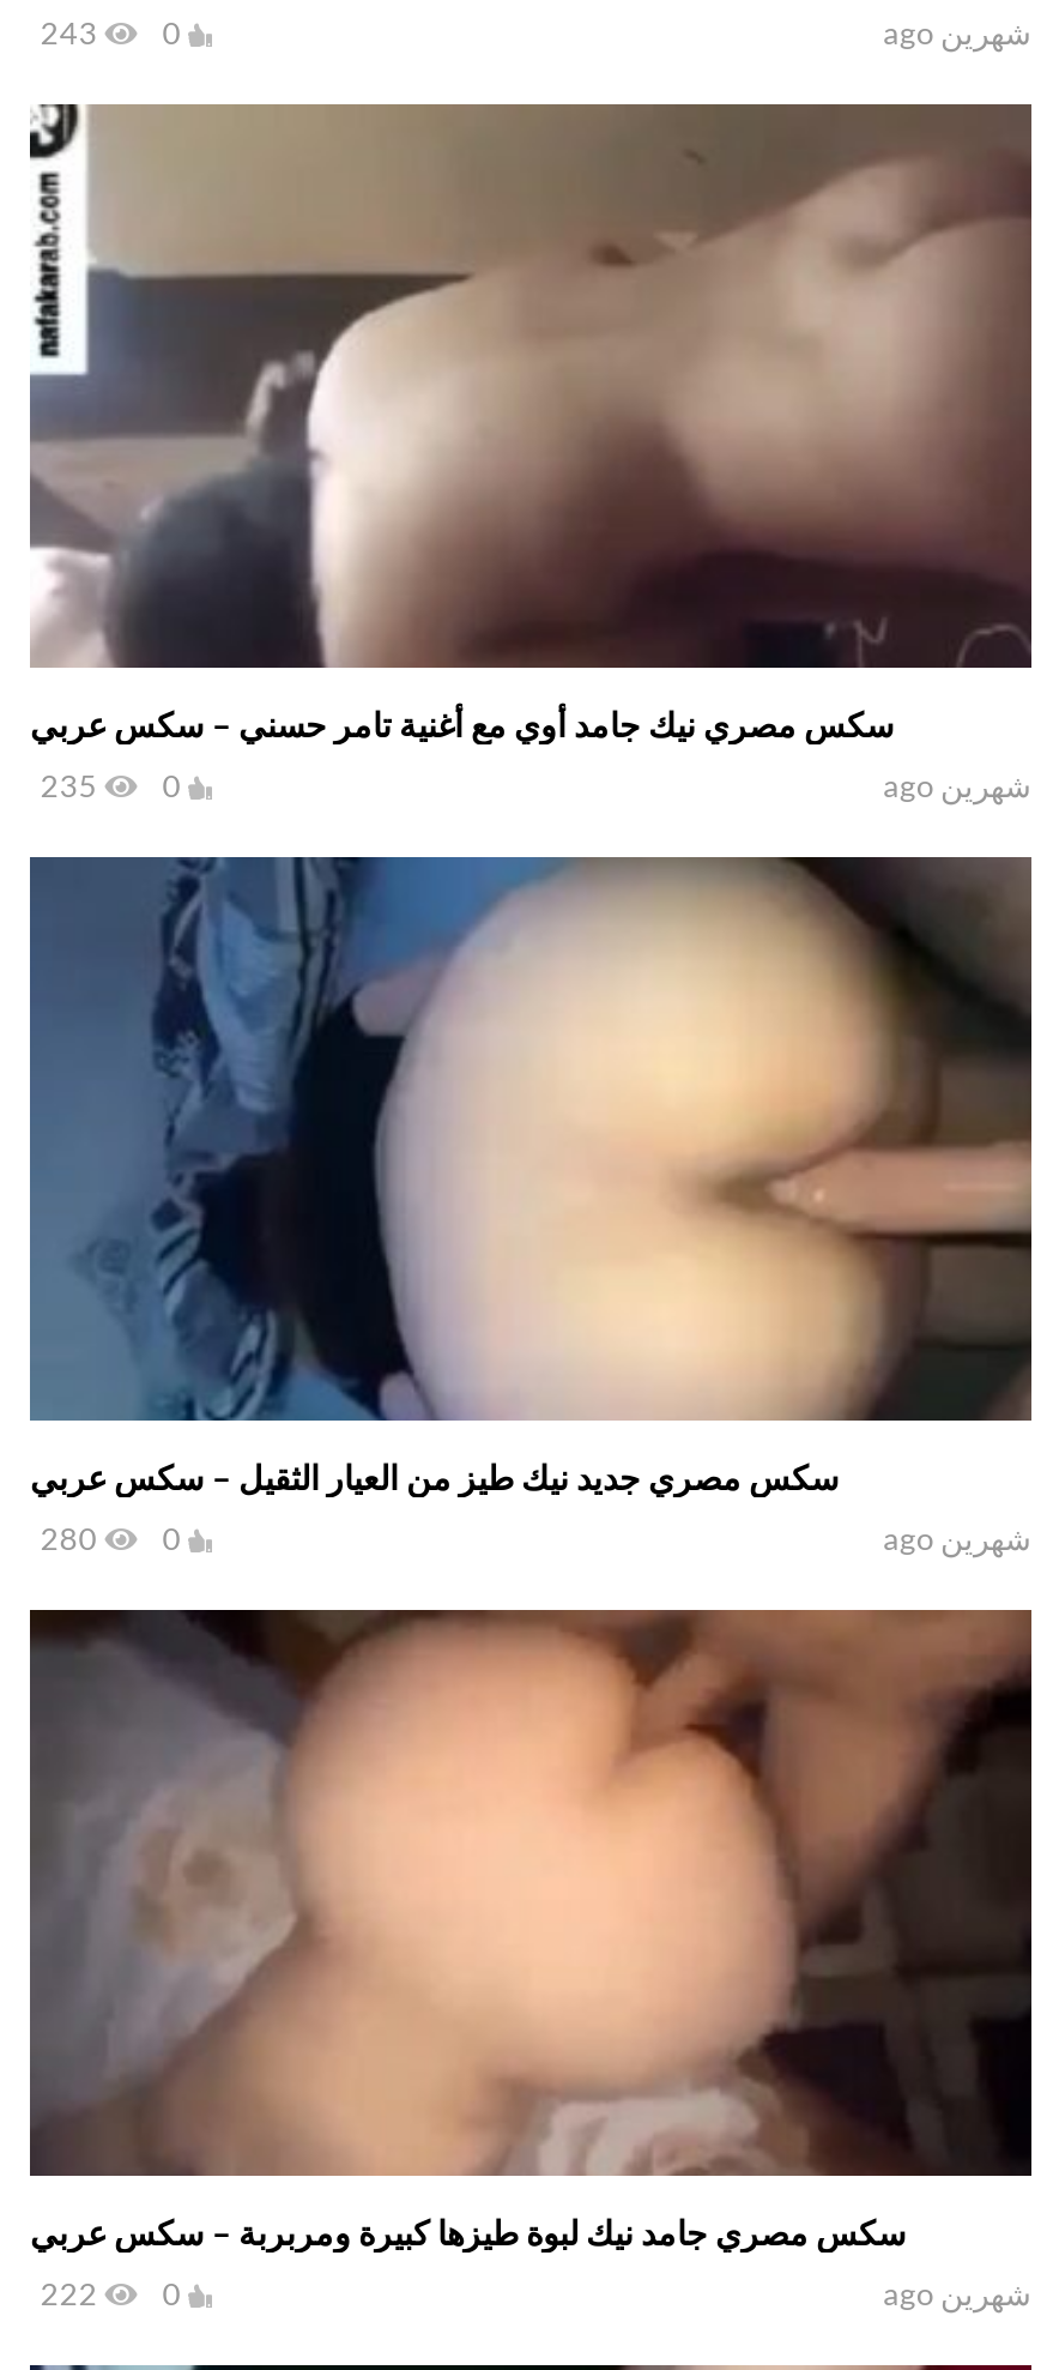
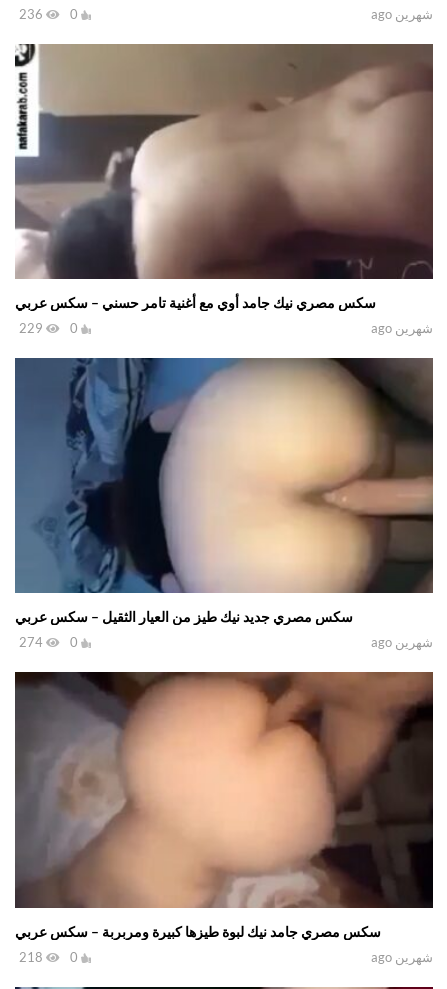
[40,13,181,52] 243 0 -> [19,6,78,22] 236 0
[40,767,181,805] 235 0 -> [19,320,78,336] 229 0
[40,1520,181,1558] 280 0 -> [19,634,78,650] 274 0
[40,2273,181,2311] 222 0 -> [19,948,78,964] 218 0

